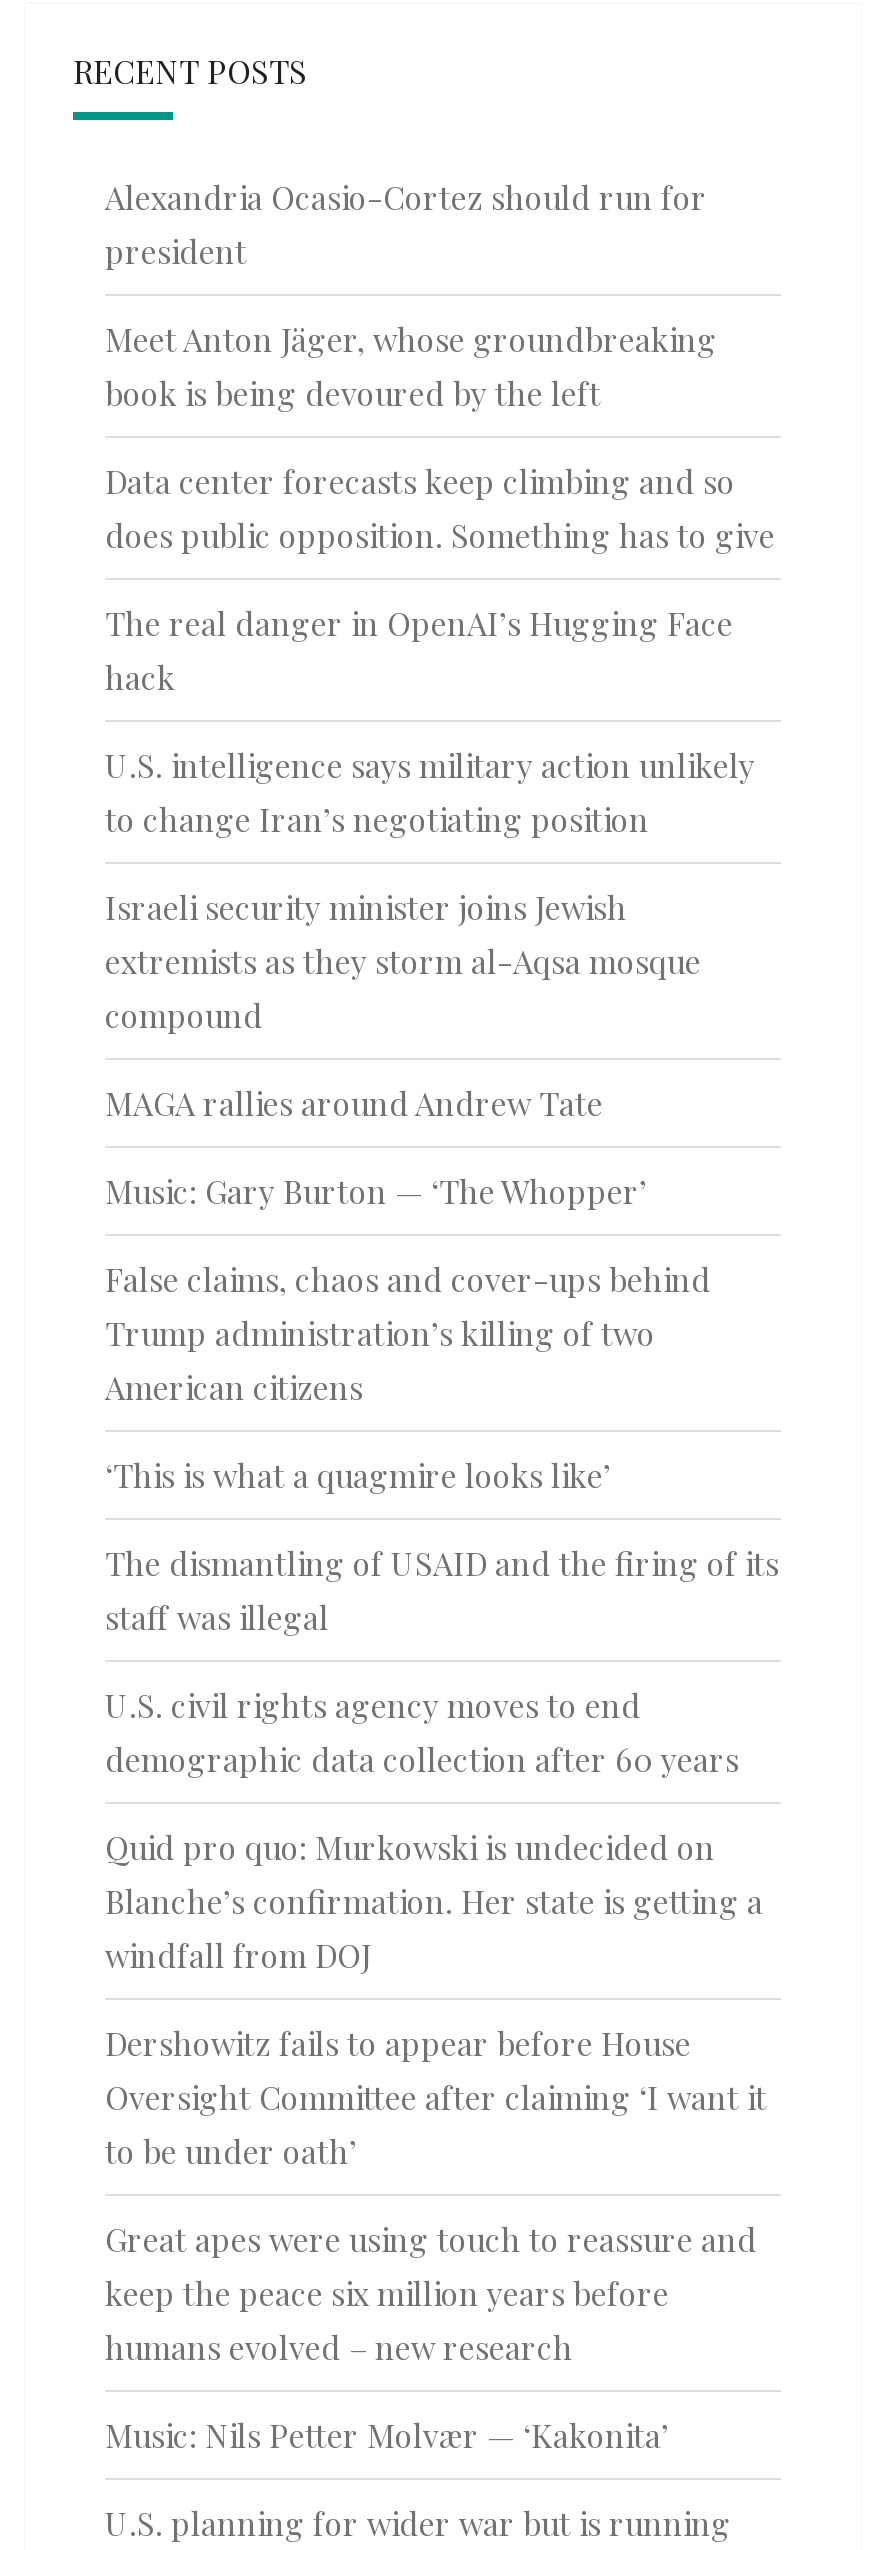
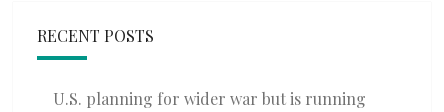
[105,176,779,2456] Alexandria Ocasio-Cortez should run for | president | Meet Anton Jäger, whose groundbreaking | book is being devoured by the left | Data center forecasts keep climbing and so | does public opposition. Something has to give | The real danger in OpenAI’s Hugging Face | hack | U.S. intelligence says military action unlikely | to change Iran’s negotiating position | Israeli security minister joins Jewish | extremists as they storm al-Aqsa mosque | compound | MAGA rallies around Andrew Tate | Music: Gary Burton — ‘The Whopper’ | False claims, chaos and cover-ups behind | Trump administration’s killing of two | American citizens | ‘This is what a quagmire looks like’ | The dismantling of USAID and the firing of its | staff was illegal | U.S. civil rights agency moves to end | demographic data collection after 60 years | Quid pro quo: Murkowski is undecided on | Blanche’s confirmation. Her state is getting a | windfall from DOJ | Dershowitz fails to appear before House | Oversight Committee after claiming ‘I want it | to be under oath’ | Great apes were using touch to reassure and | keep the peace six million years before | humans evolved – new research | Music: Nils Petter Molvær — ‘Kakonita’ -> none

